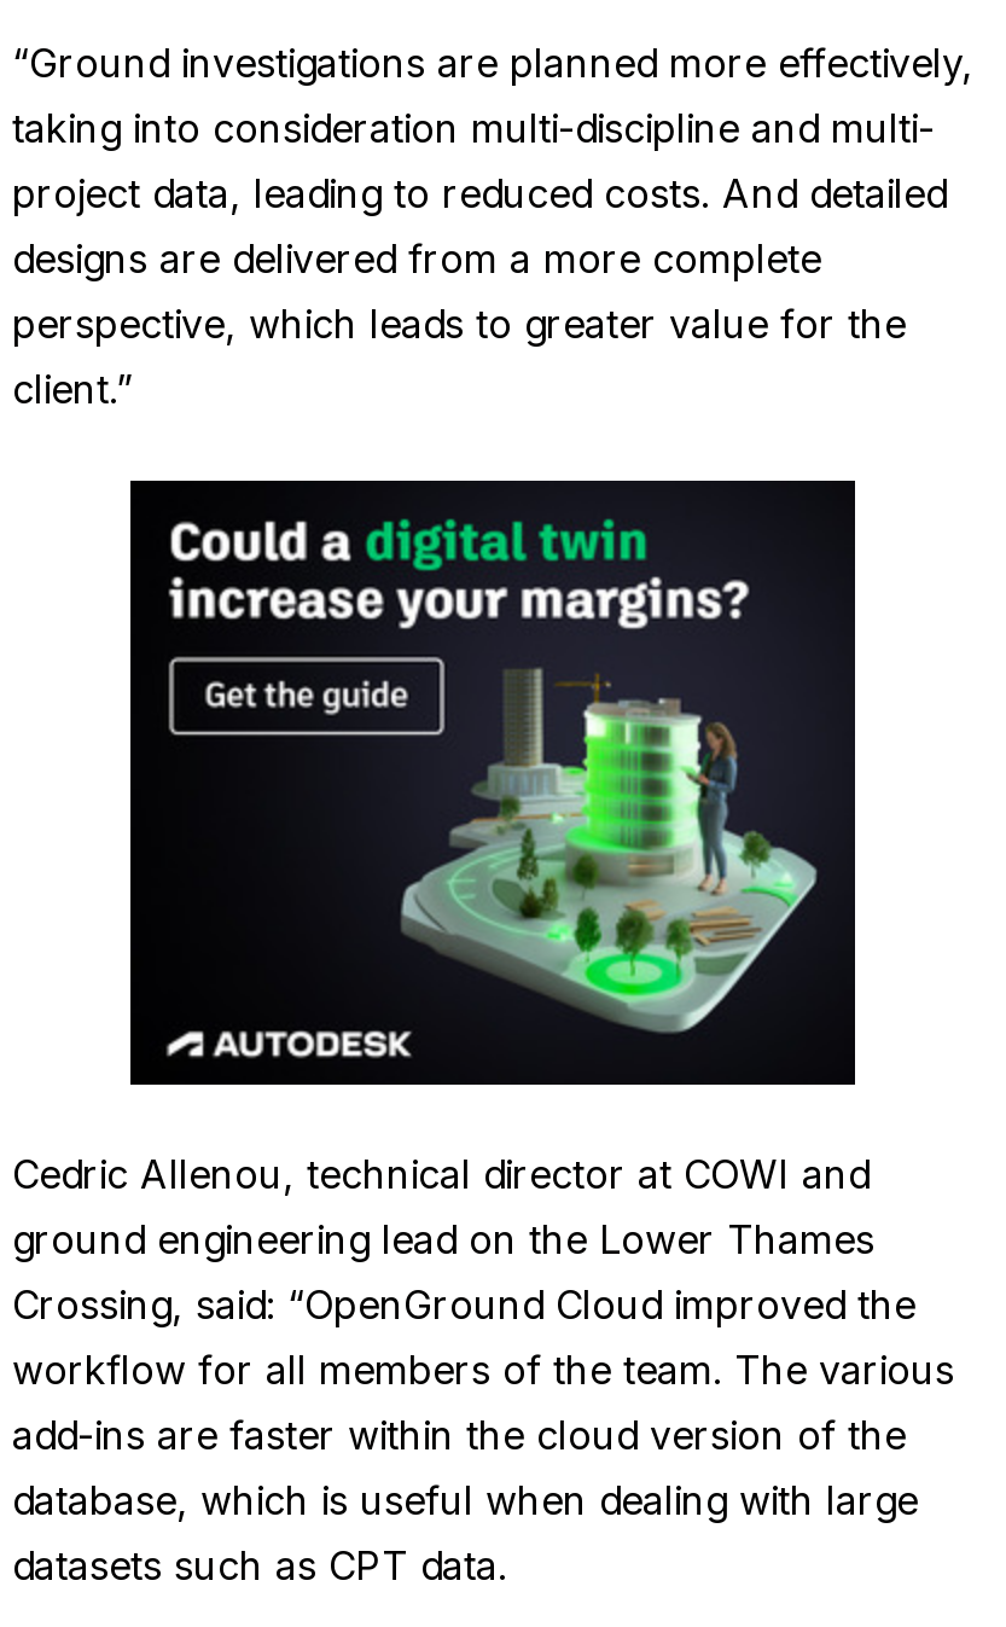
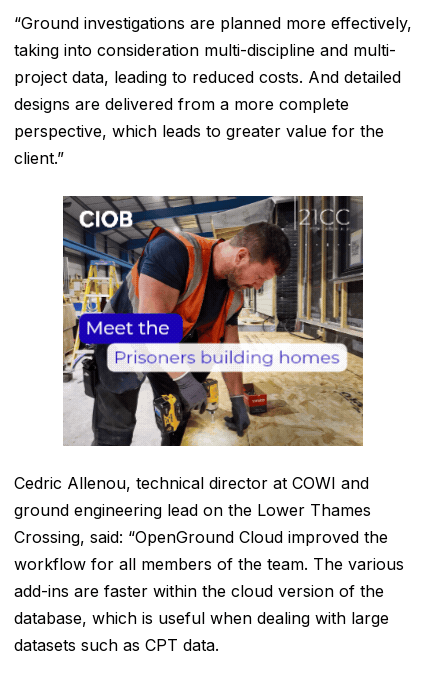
[128,478,857,1087] [image] -> [62,195,364,447] [image]

